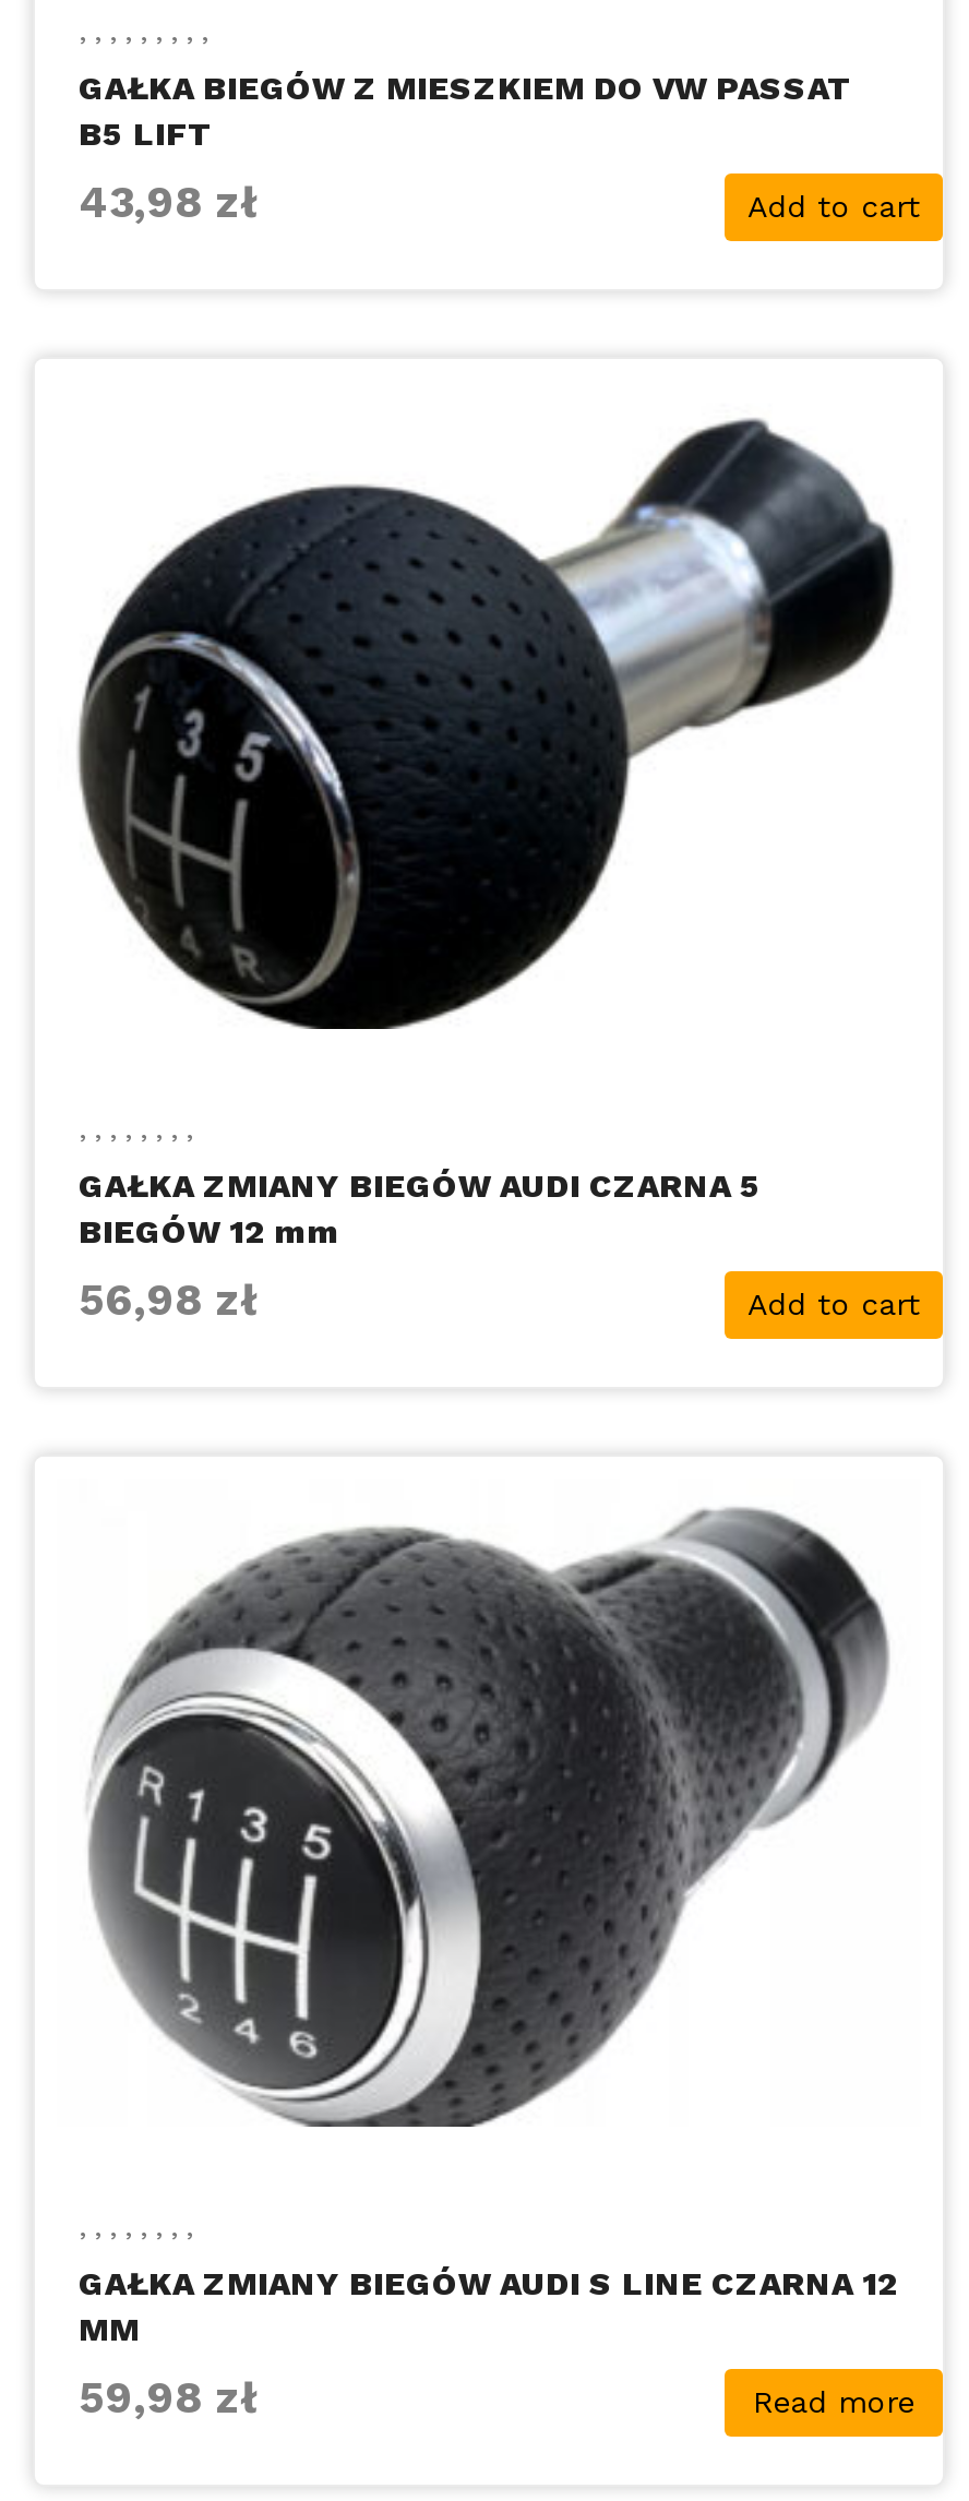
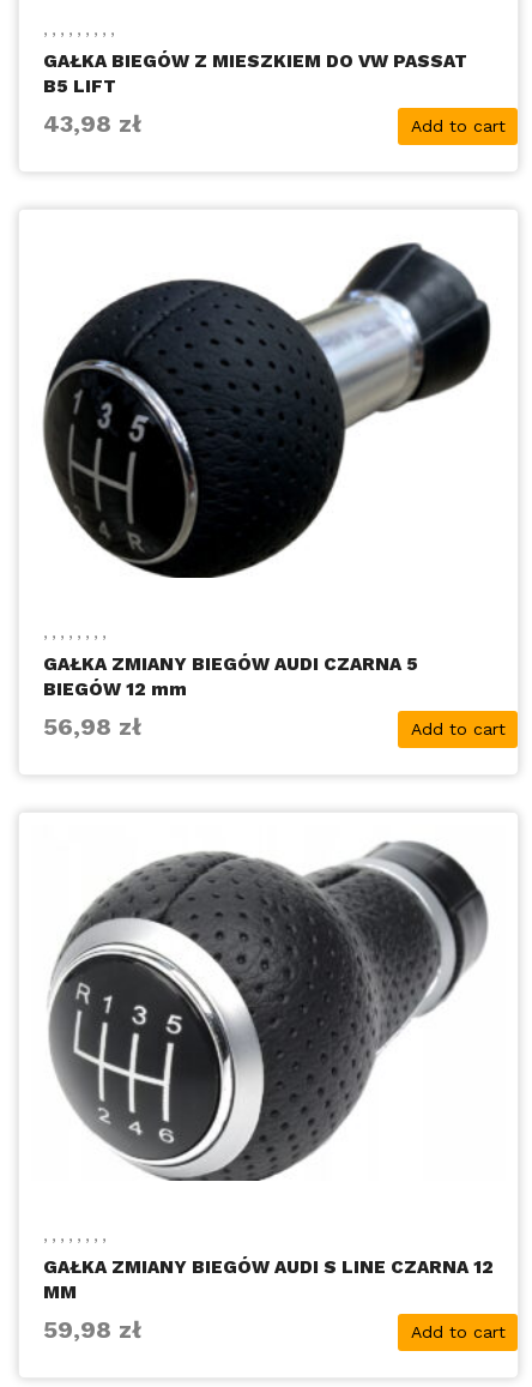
[753,2384,914,2419] Read more -> [410,1322,505,1341] Add to cart

